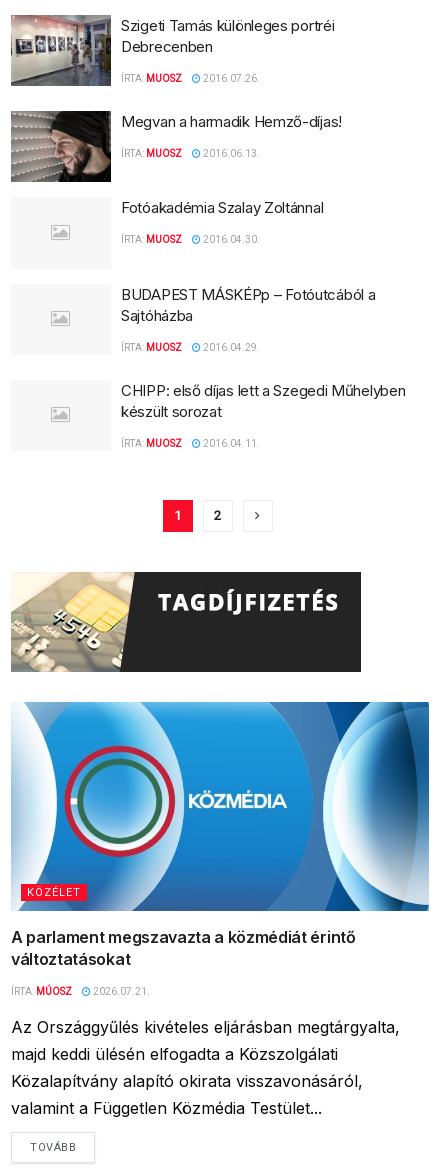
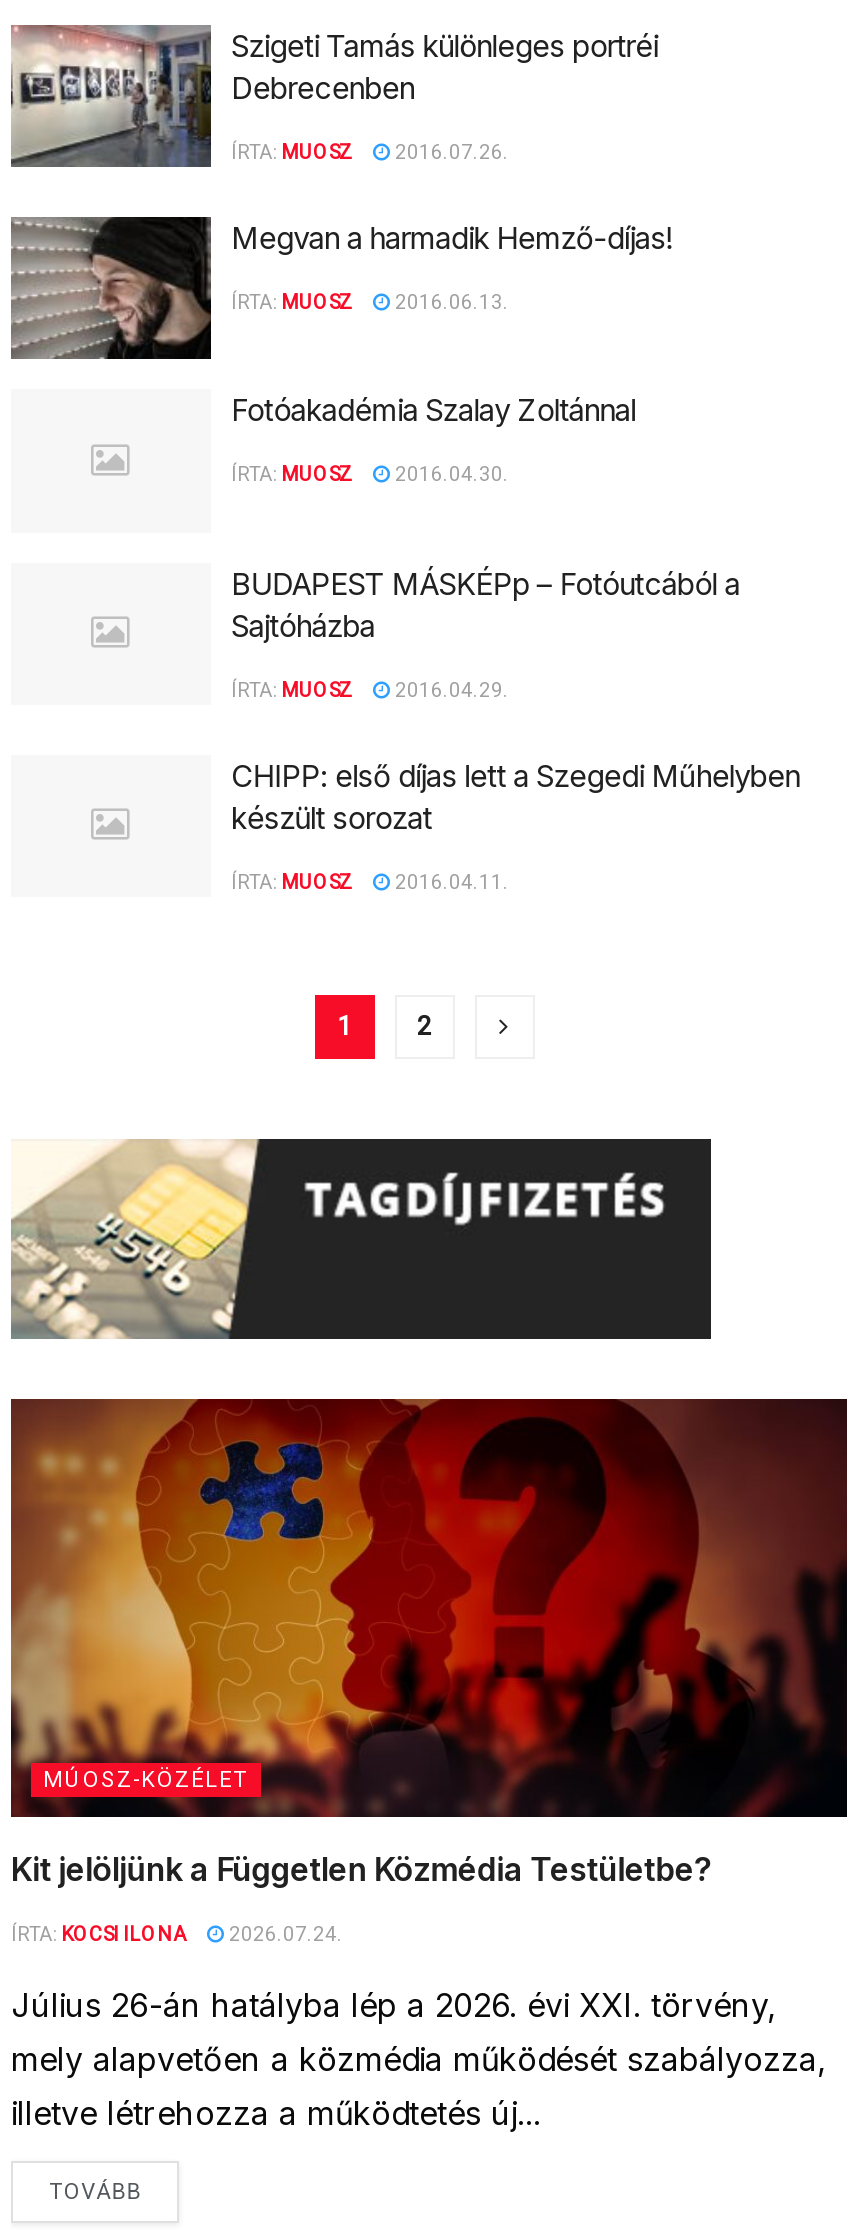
[11,701,430,912] [image] | KÖZÉLET -> [9,1397,849,1819] [image] | MÚOSZ-KÖZÉLET
[11,926,356,968] A parlament megszavazta a közmédiát érintő | változtatásokat -> [11,1848,712,1888] Kit jelöljünk a Független Közmédia Testületbe?
[11,985,150,996] ÍRTA: MÚOSZ | 2026.07.21. -> [11,1922,343,1944] ÍRTA: KOCSI ILONA | 2026.07.24.
[11,1016,400,1117] Az Országgyűlés kivételes eljárásban megtárgyalta, | majd keddi ülésén elfogadta a Közszolgálati | Közalapítvány alapító okirata visszavonásáról, | valamint a Független Közmédia Testület... -> [11,1984,827,2132] Július 26-án hatályba lép a 2026. évi XXI. törvény, | mely alapvetően a közmédia működését szabályozza, | illetve létrehozza a működtetés új...

